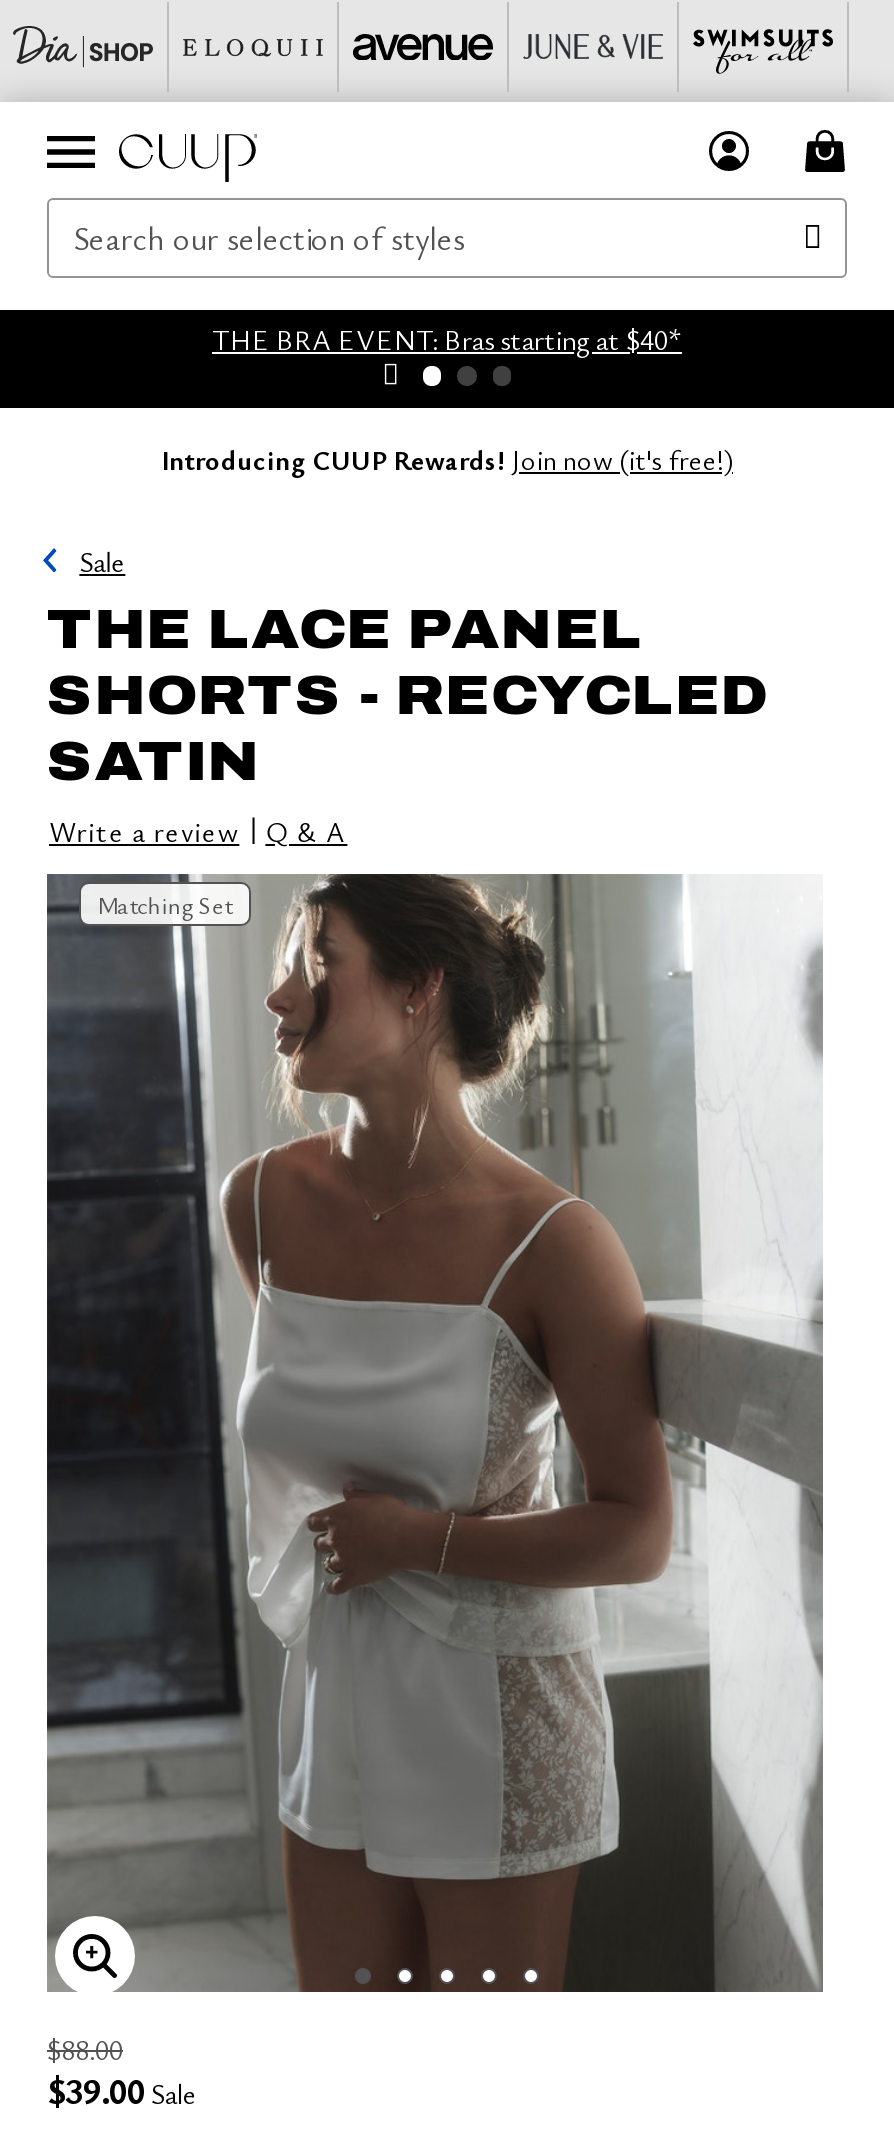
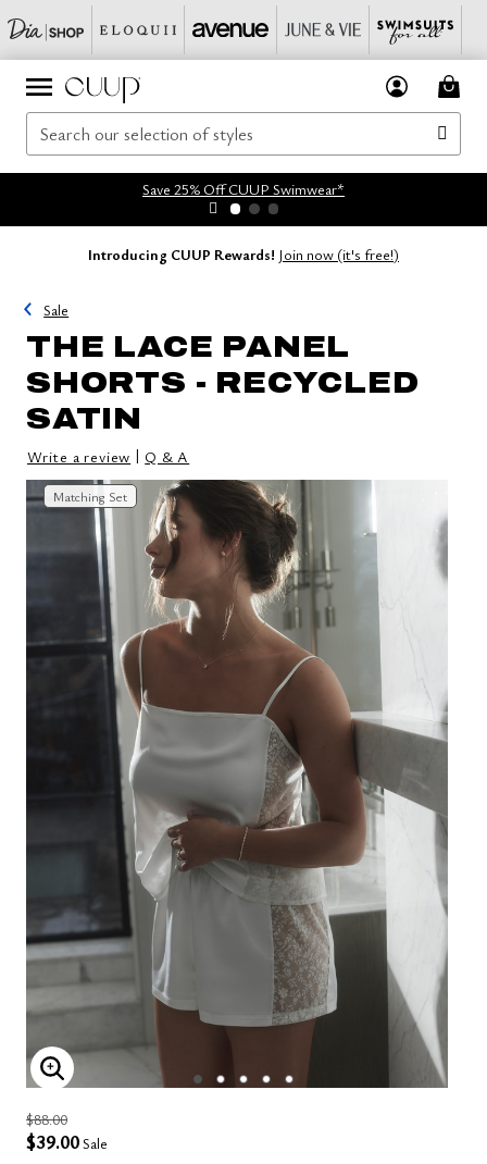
[212,320,682,358] THE BRA EVENT: Bras starting at $40* -> [142,178,345,199] Save 25% Off CUUP Swimwear*

